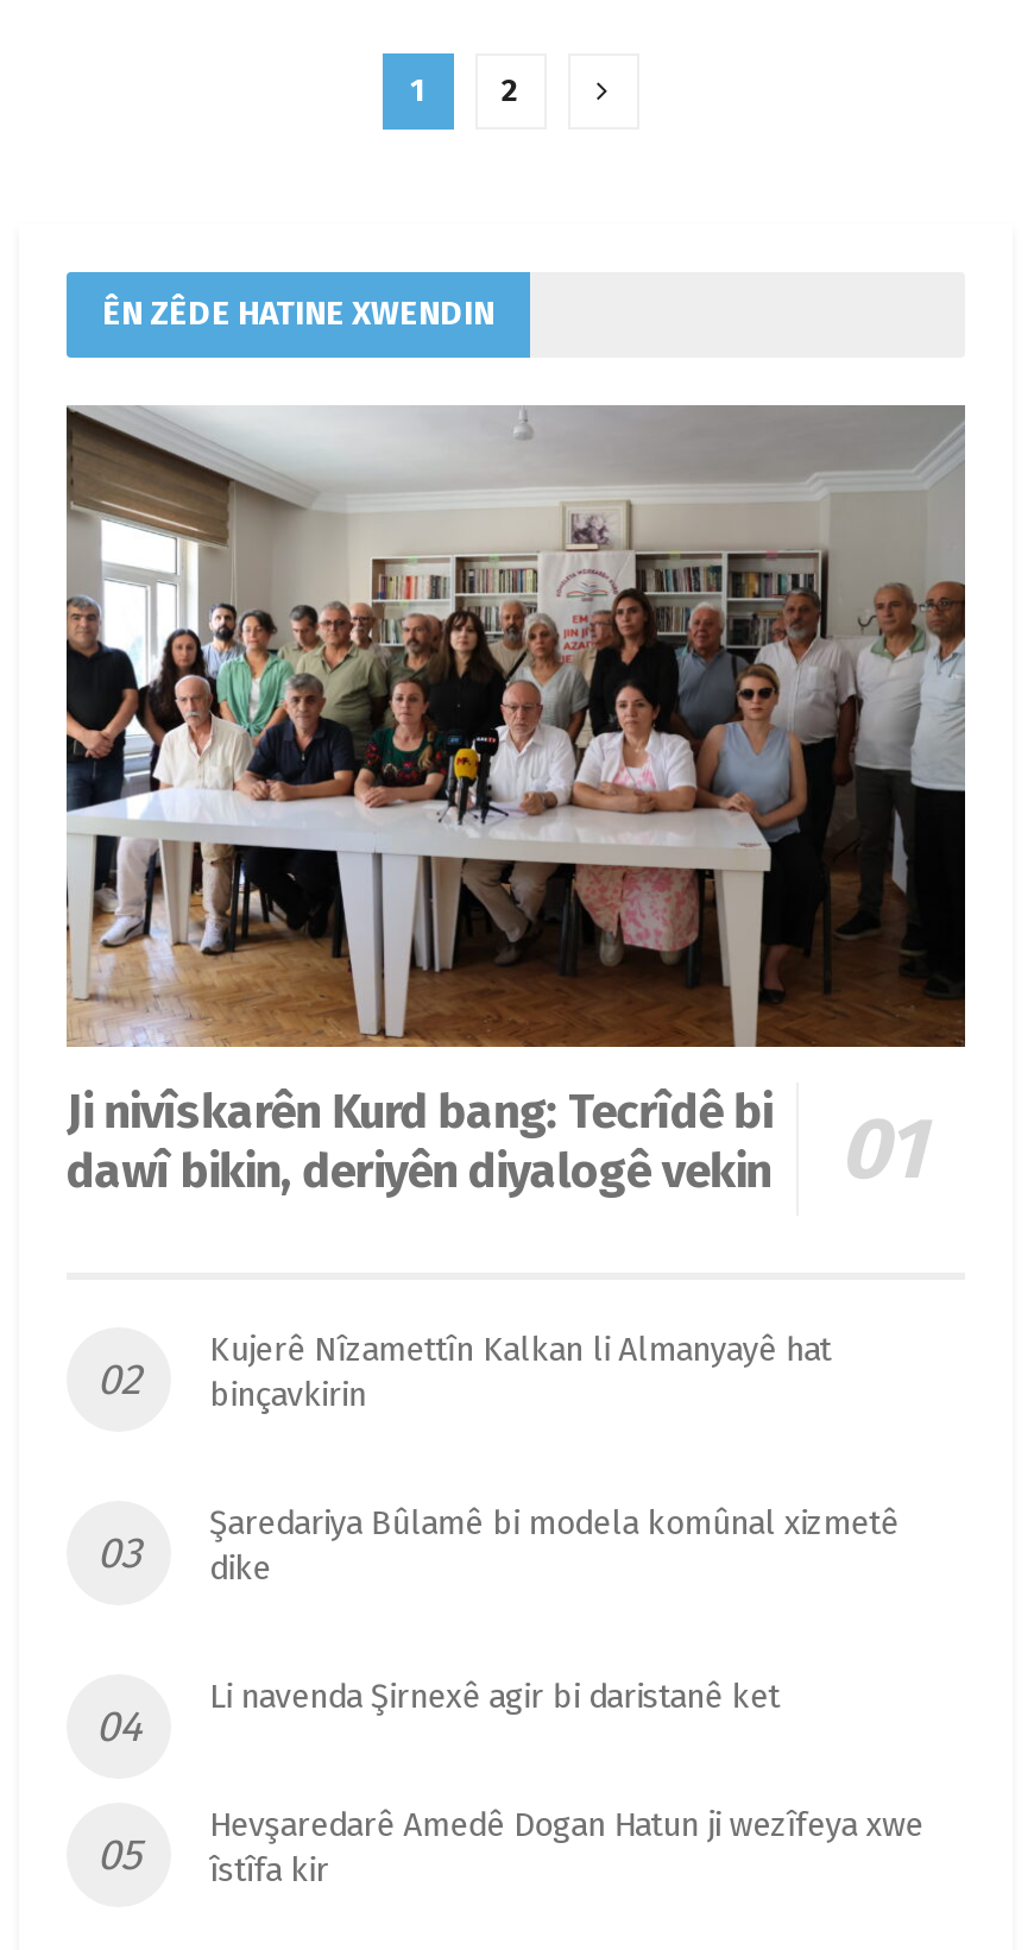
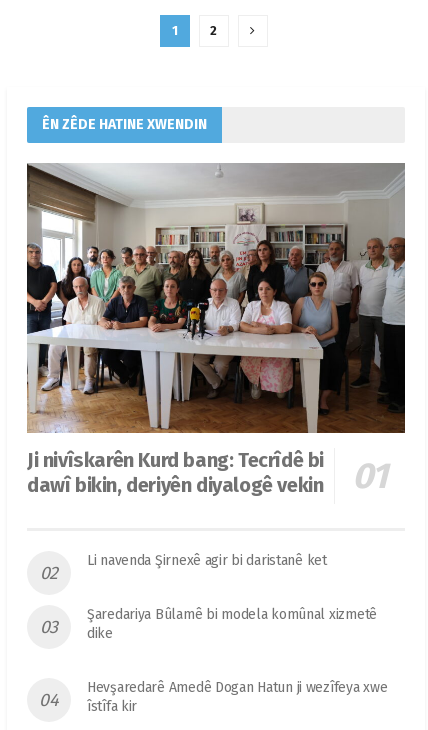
[209,1330,831,1416] Kujerê Nîzamettîn Kalkan li Almanyayê hat | binçavkirin -> none
moved [209,1677,779,1718] -> [87,552,327,569]: Li navenda Şirnexê agir bi daristanê ket

